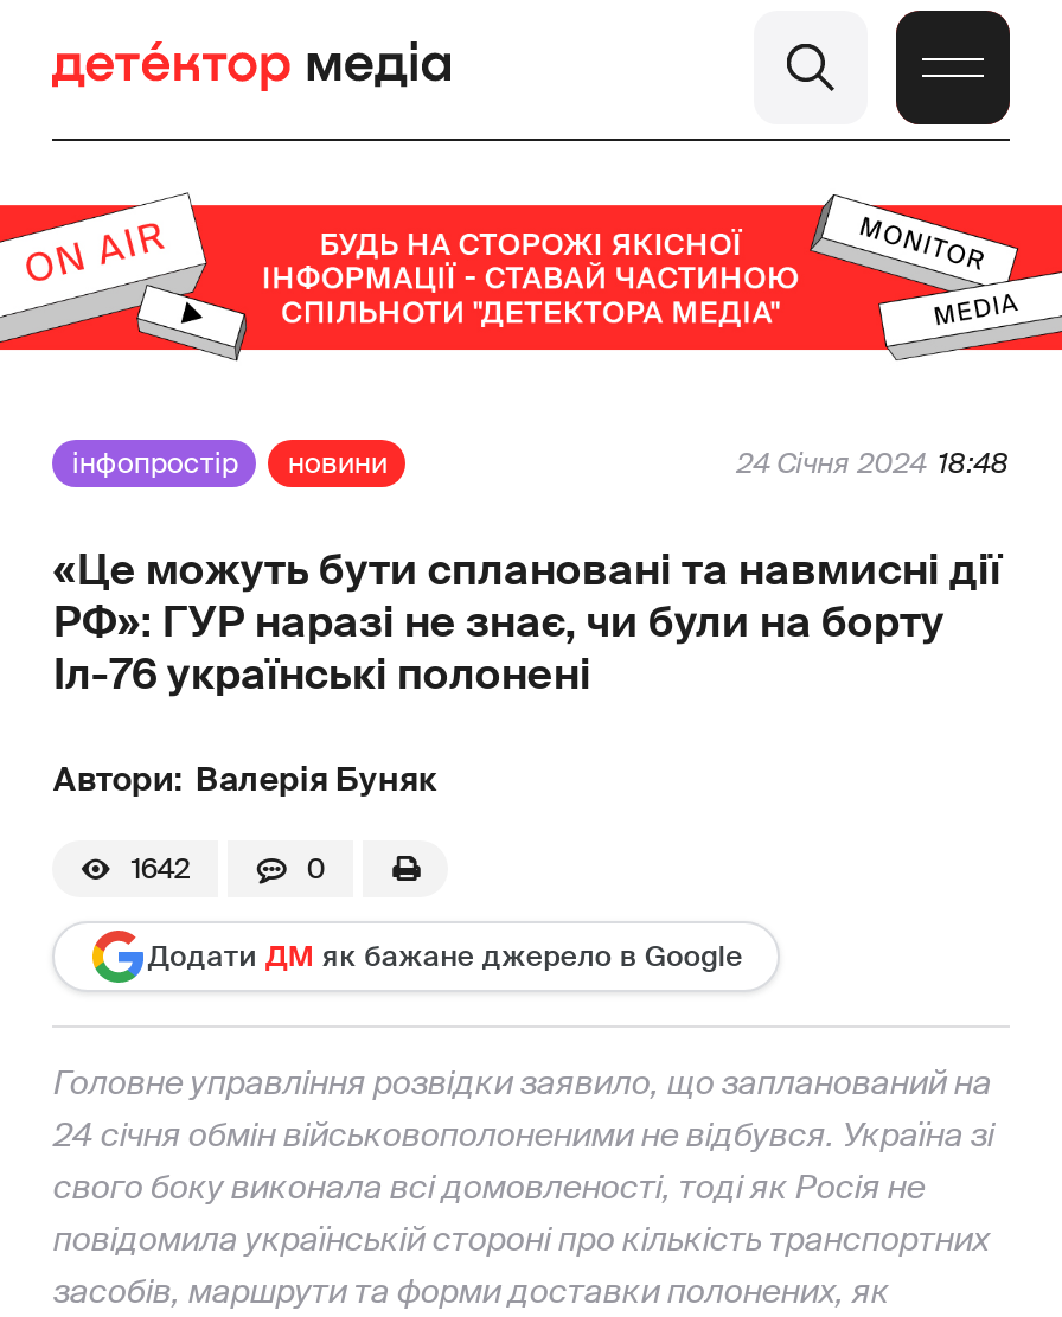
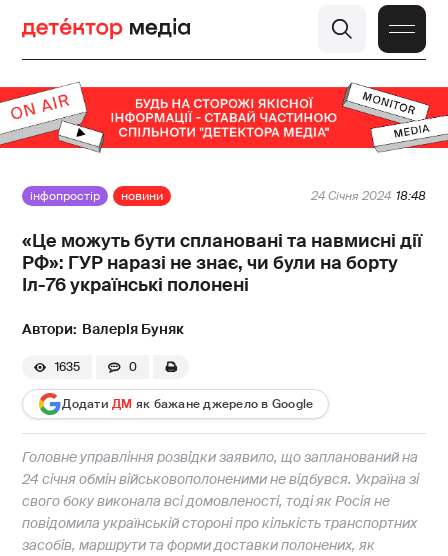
[131,849,191,887] 1642 -> [55,359,80,375] 1635

